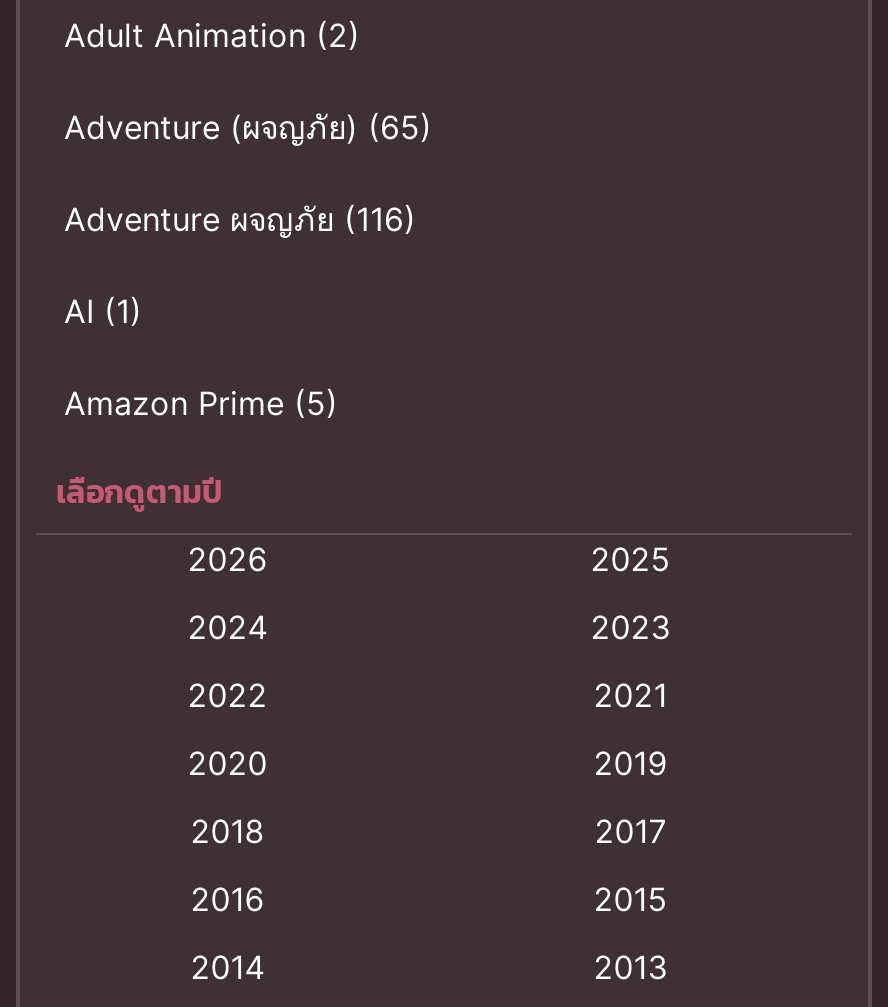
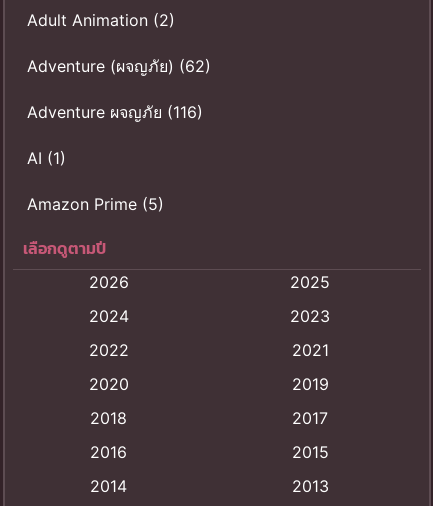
[64,108,432,148] Adventure (ผจญภัย) (65) -> [27,56,211,76] Adventure (ผจญภัย) (62)

